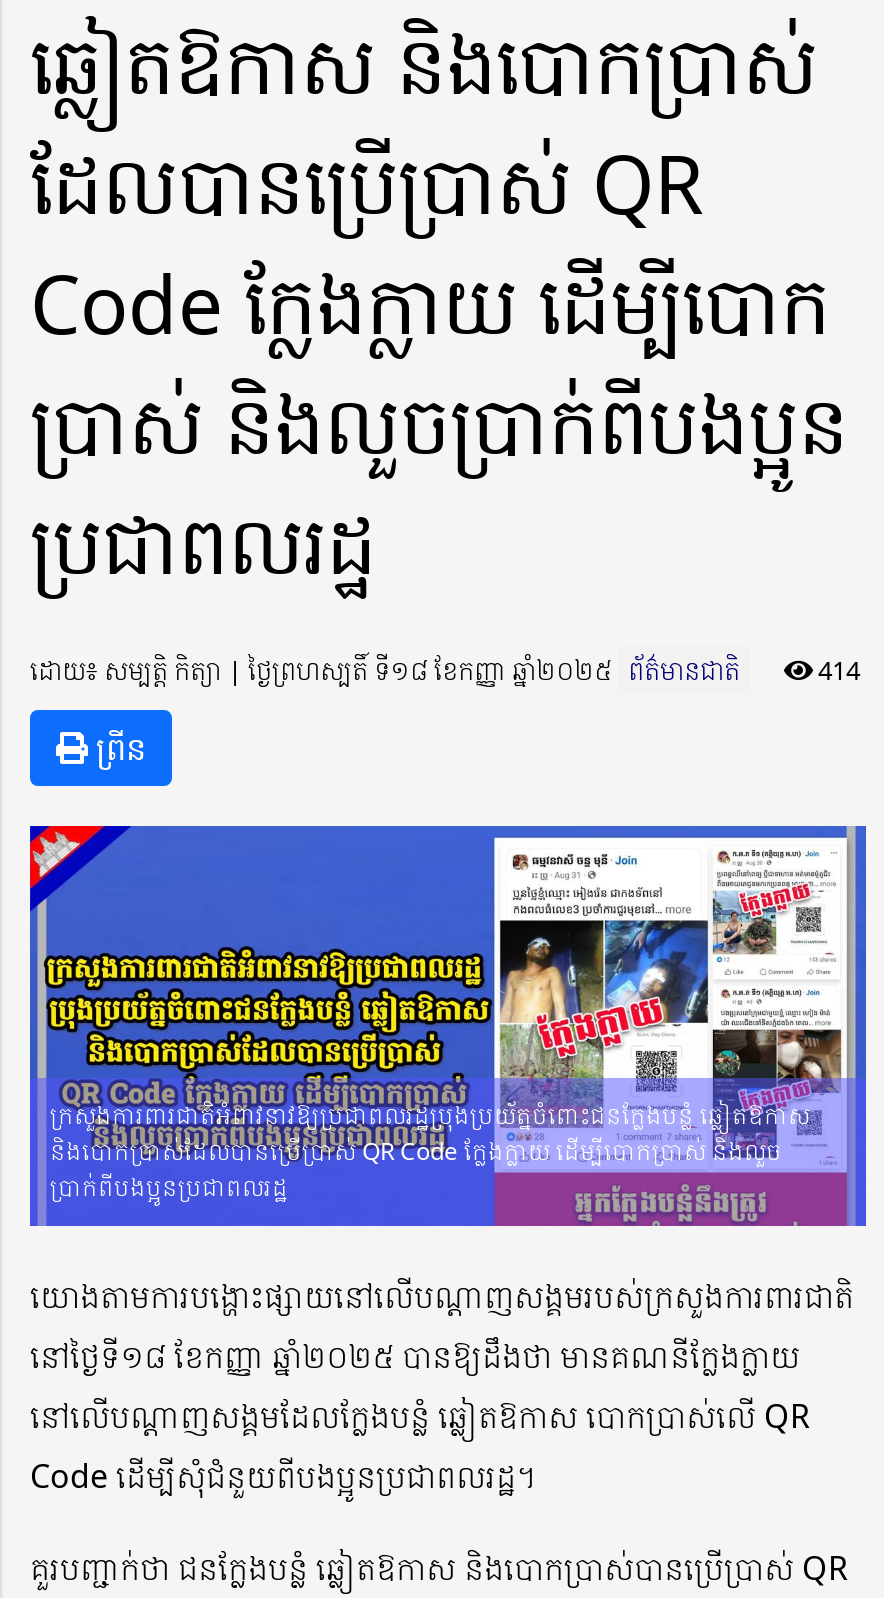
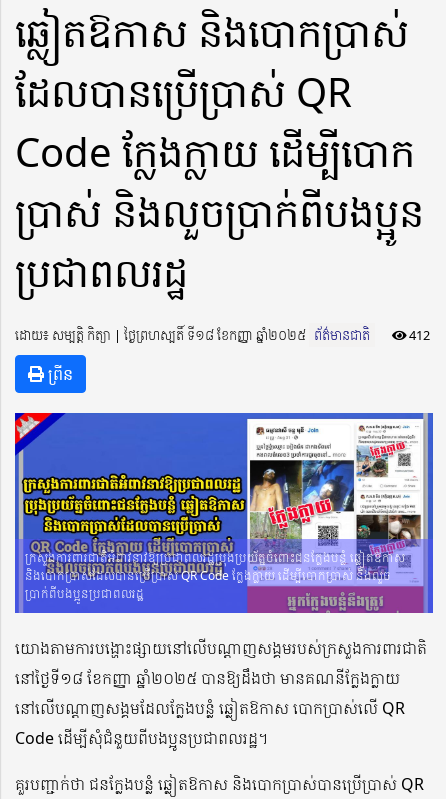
[812,652,860,688] 414 -> [406,326,430,344] 412

